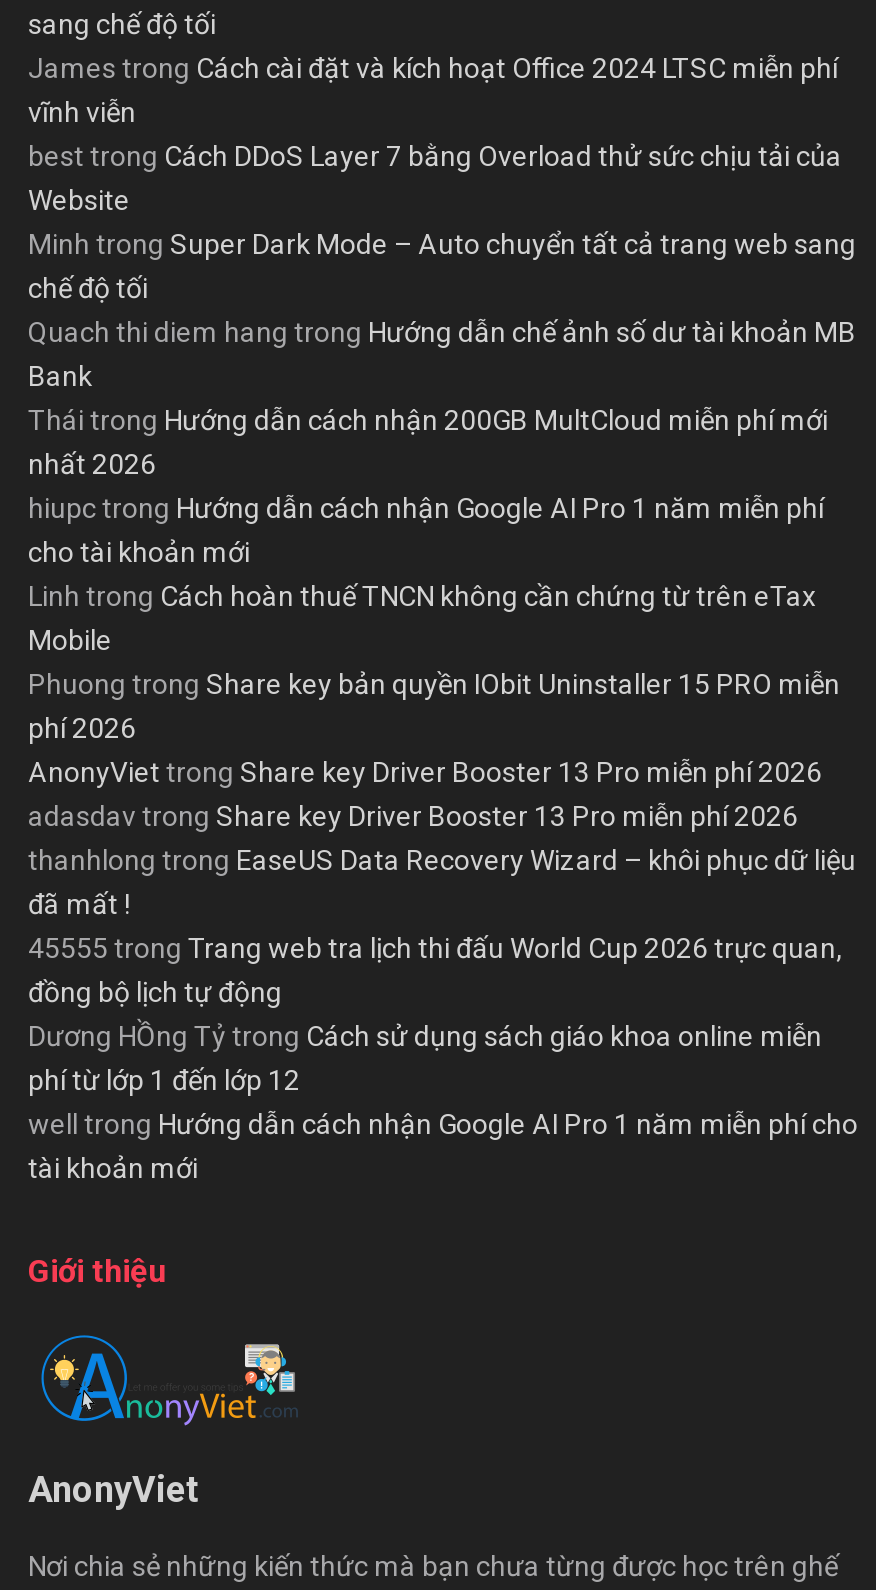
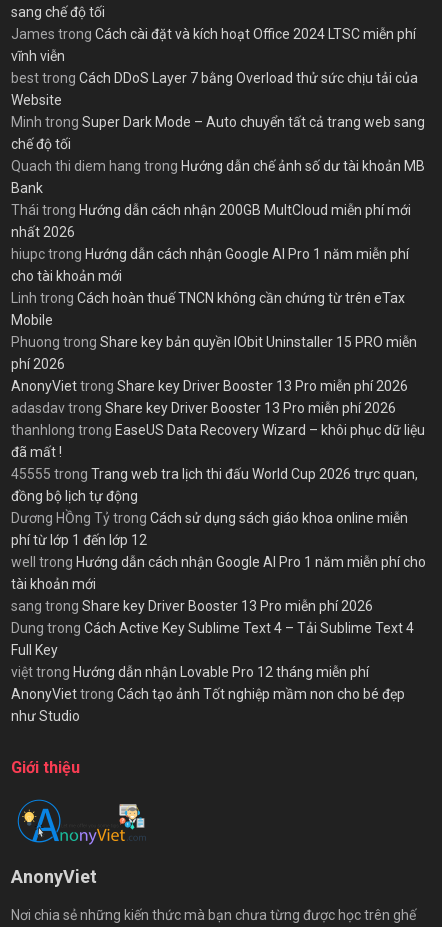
none -> [11,597,414,723] sang trong Share key Driver Booster 13 Pro miễn phí 2026 | Dung trong Cách Active Key Sublime Text 4 – Tải Sublime Text 4 | Full Key | việt trong Hướng dẫn nhận Lovable Pro 12 tháng miễn phí | AnonyViet trong Cách tạo ảnh Tốt nghiệp mầm non cho bé đẹp | như Studio

